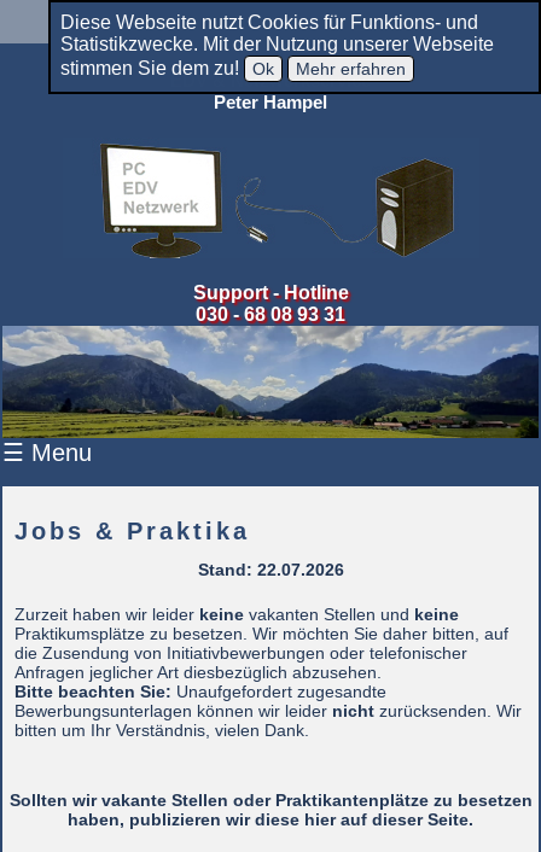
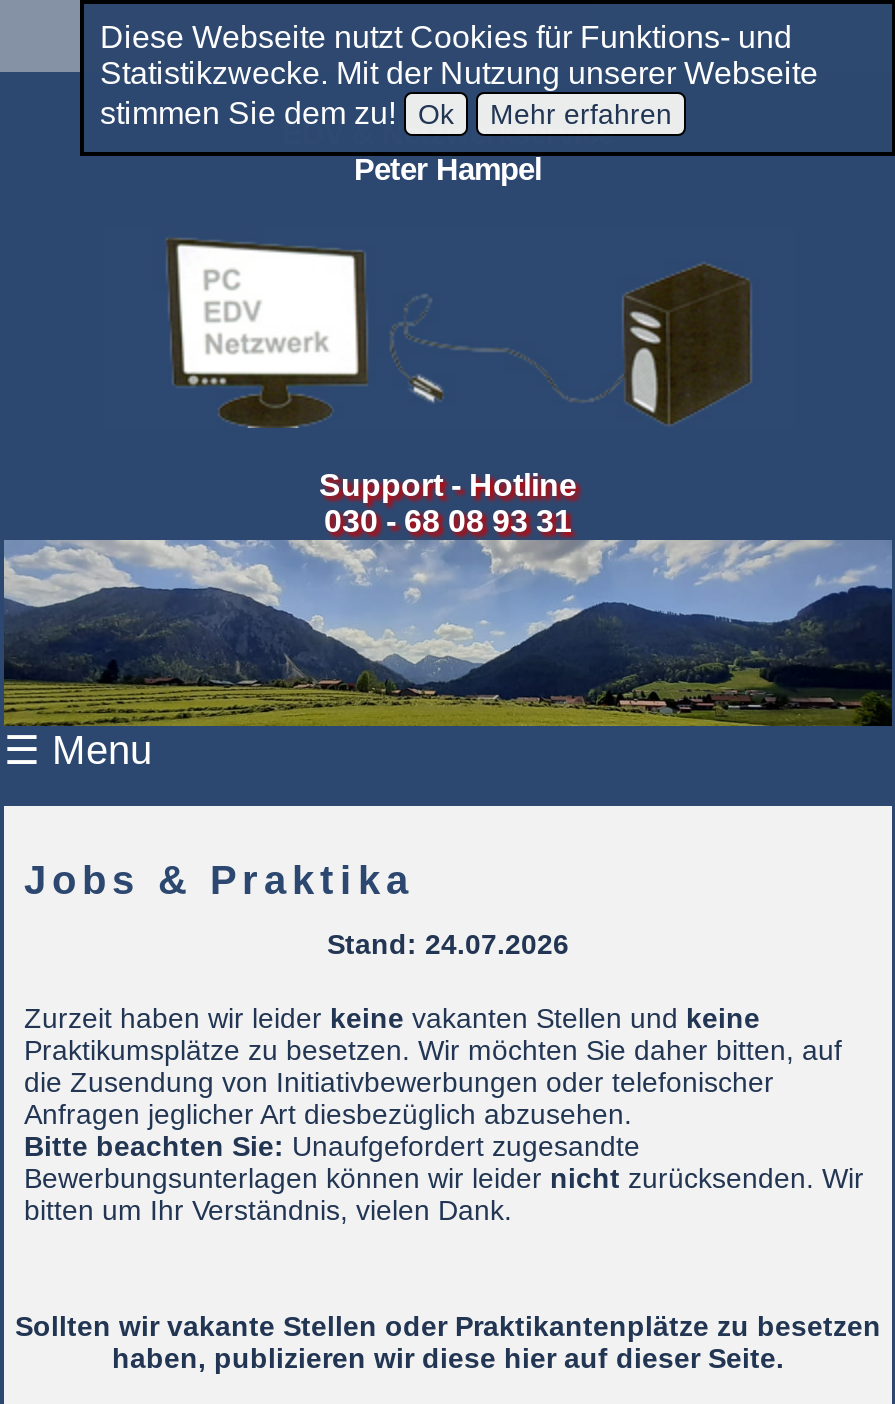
[197,559,344,579] Stand: 22.07.2026 -> [327,927,569,959] Stand: 24.07.2026

